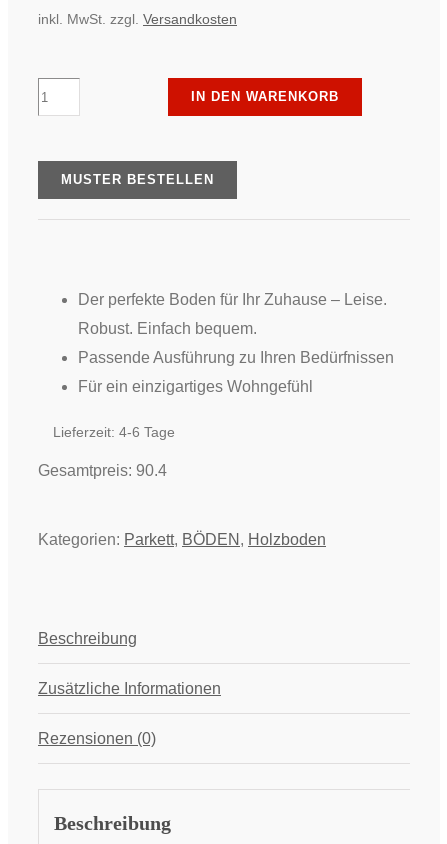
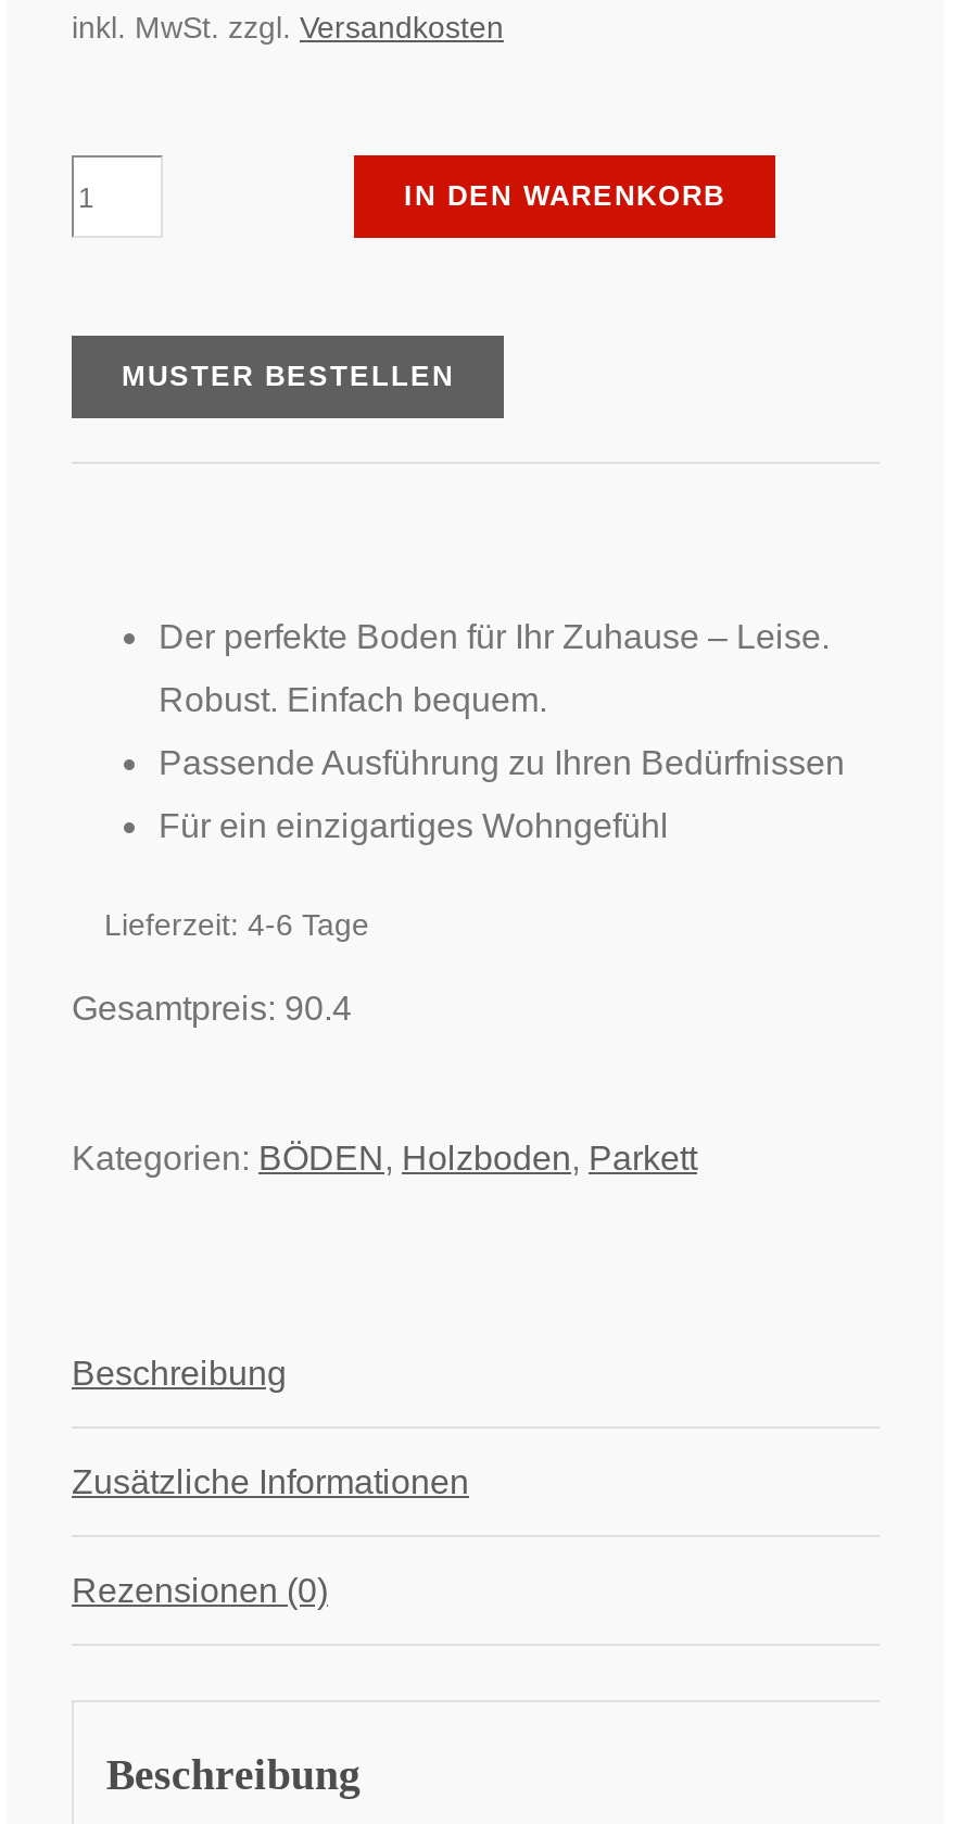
[38,531,326,548] Kategorien: Parkett, BÖDEN, Holzboden -> [72,1140,697,1177] Kategorien: BÖDEN, Holzboden, Parkett

